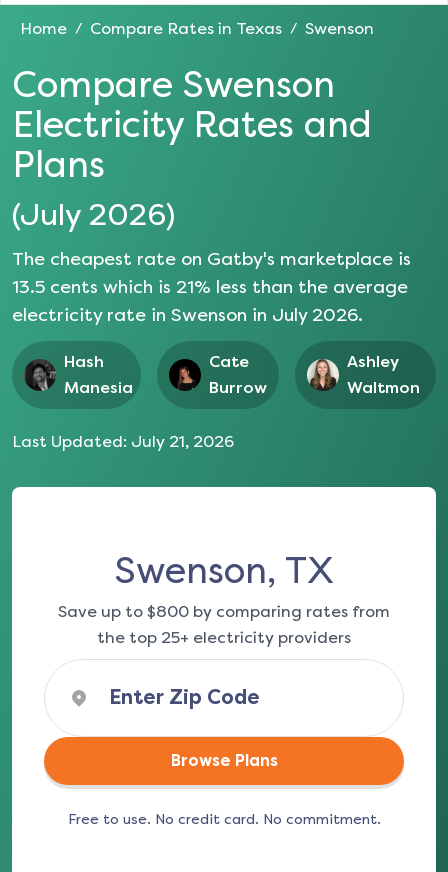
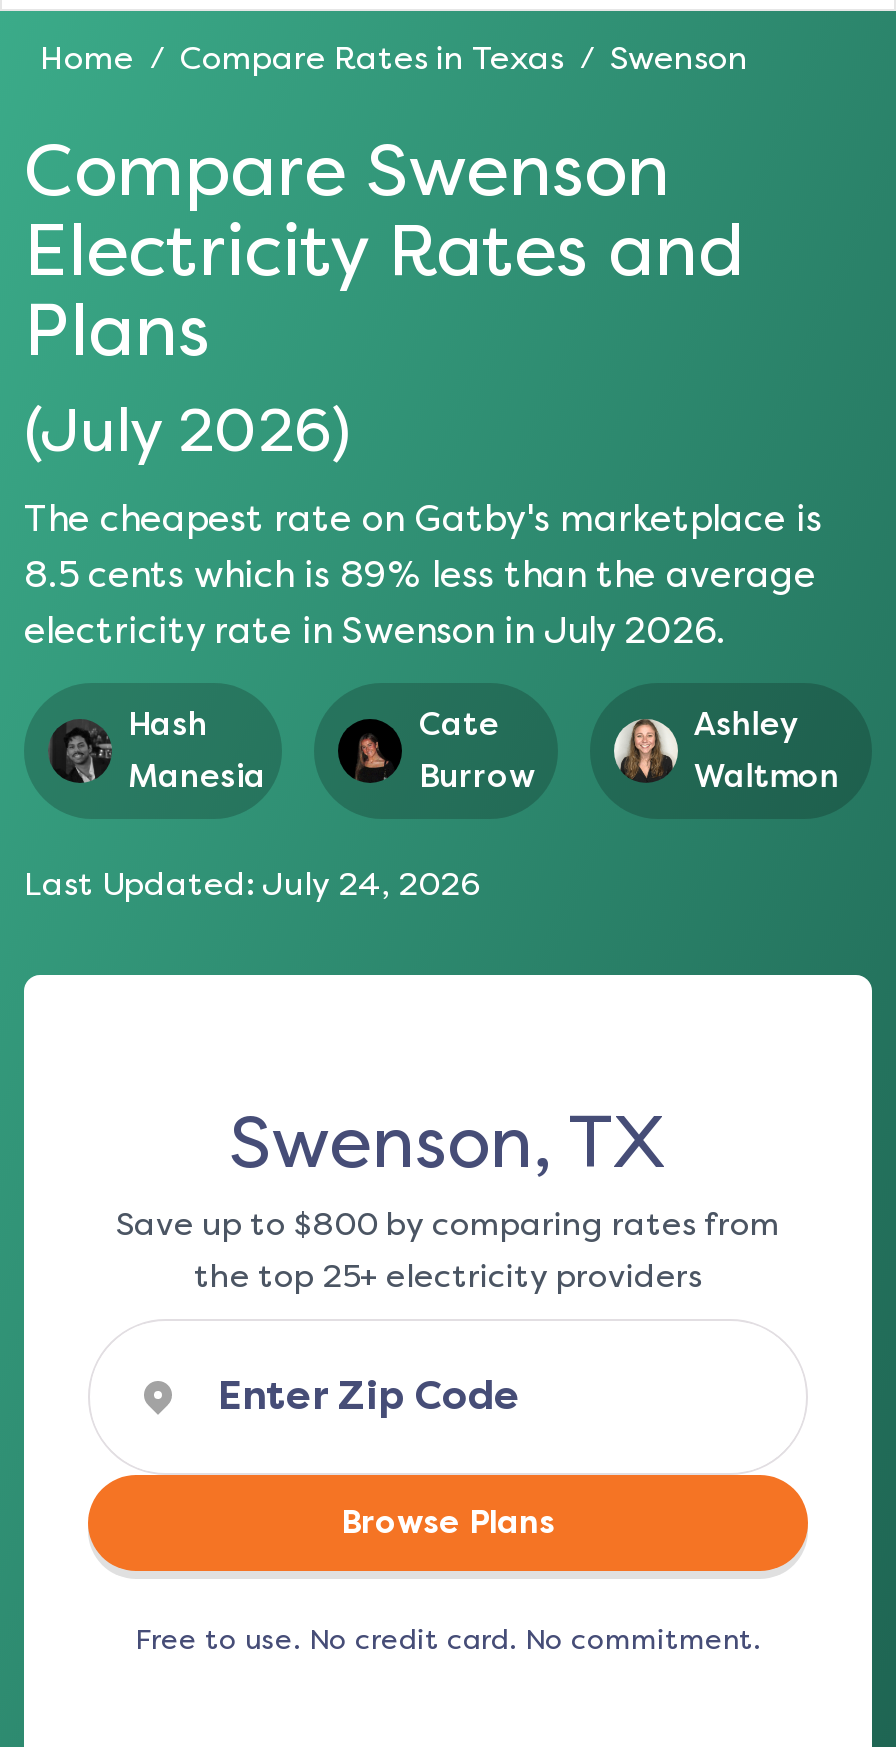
[12,276,408,298] 13.5 cents which is 21% less than the average -> [24,553,816,597] 8.5 cents which is 89% less than the average
[12,432,234,451] Last Updated: July 21, 2026 -> [24,865,480,903] Last Updated: July 24, 2026

